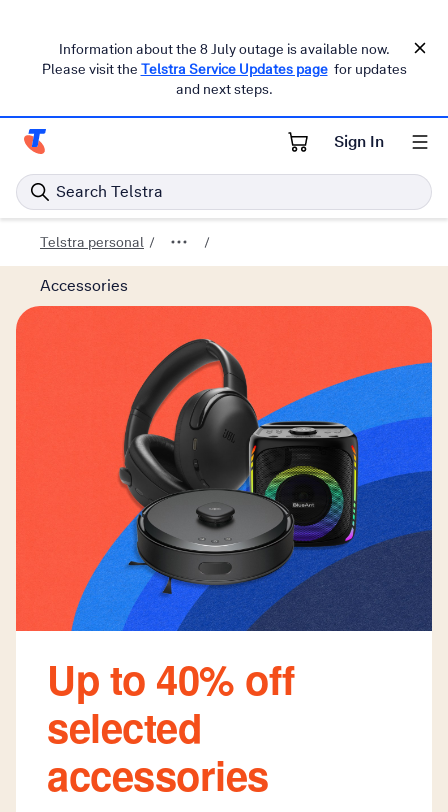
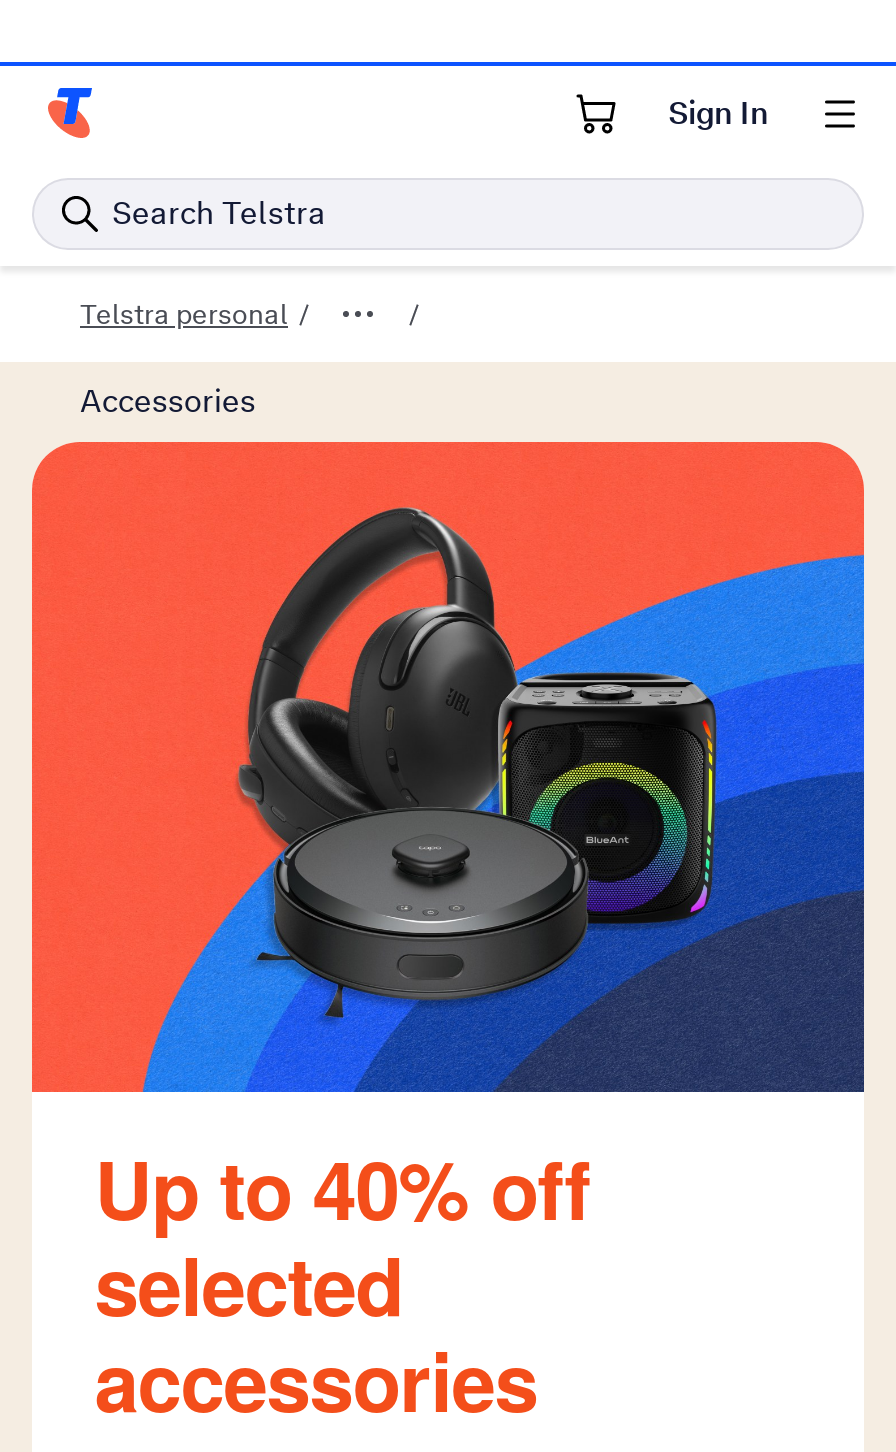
[41,40,406,98] Information about the 8 July outage is available now. | Please visit the Telstra Service Updates page for updates | and next steps. -> none

